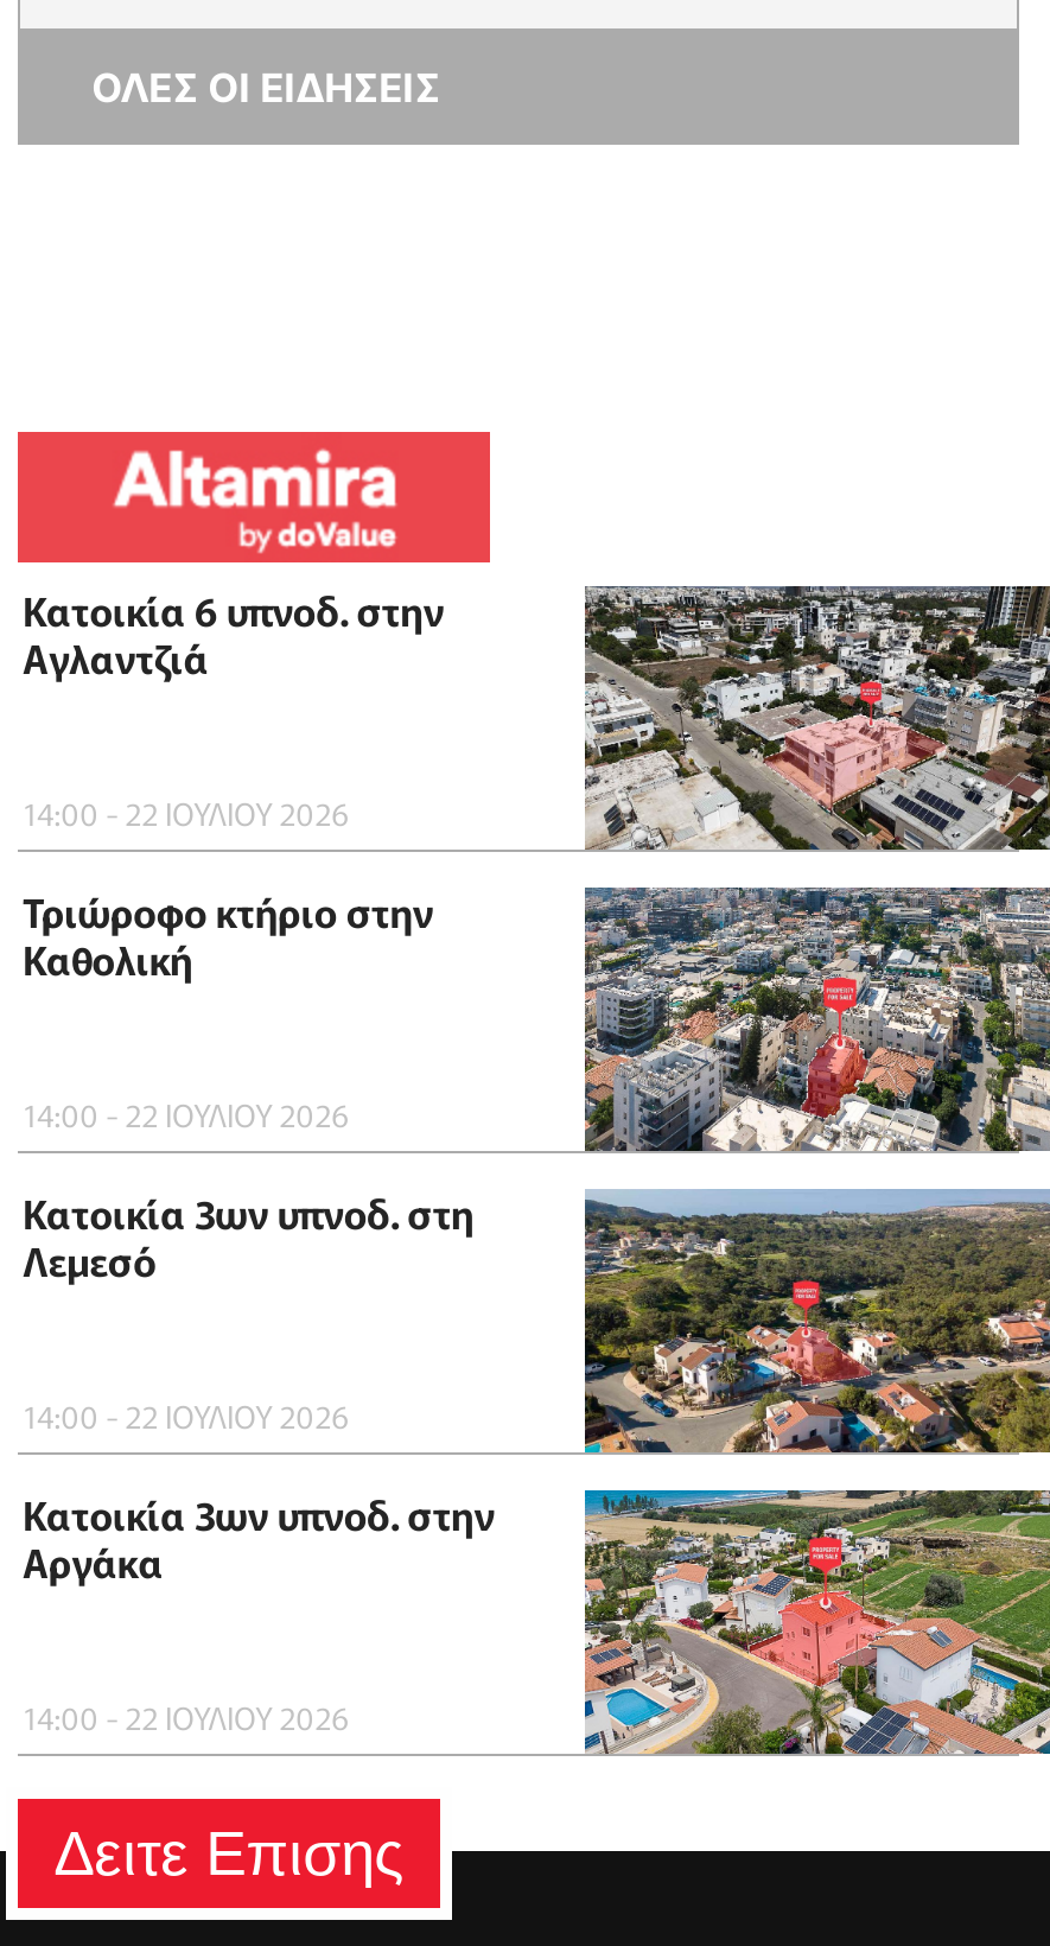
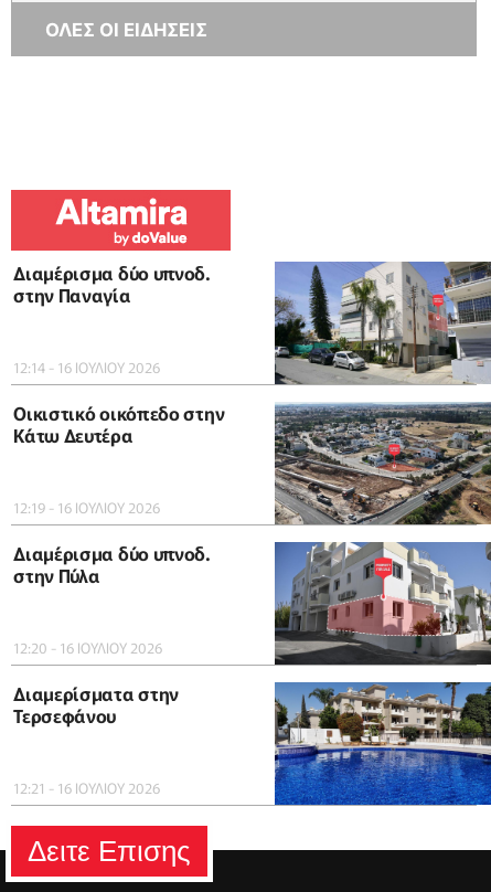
[23,581,444,686] Κατοικία 6 υπνοδ. στην | Αγλαντζιά -> [13,259,209,308] Διαμέρισμα δύο υπνοδ. | στην Παναγία
[583,584,1043,852] [image] -> [274,261,488,385] [image]
[23,790,348,835] 14:00 - 22 ΙΟΥΛΙΟΥ 2026 -> [13,356,160,377] 12:14 - 16 ΙΟΥΛΙΟΥ 2026
[23,883,433,987] Τριώροφο κτήριο στην | Καθολική -> [13,400,224,448] Οικιστικό οικόπεδο στην | Κάτω Δευτέρα
[585,888,1043,1153] [image] -> [275,402,488,525] [image]
[23,1091,348,1136] 14:00 - 22 ΙΟΥΛΙΟΥ 2026 -> [13,497,160,518] 12:19 - 16 ΙΟΥΛΙΟΥ 2026
[23,1184,474,1288] Κατοικία 3ων υπνοδ. στη | Λεμεσό -> [13,540,209,588] Διαμέρισμα δύο υπνοδ. | στην Πύλα
[583,1189,1043,1455] [image] -> [274,542,488,666] [image]
[23,1392,348,1437] 14:00 - 22 ΙΟΥΛΙΟΥ 2026 -> [13,637,162,658] 12:20 - 16 ΙΟΥΛΙΟΥ 2026
[23,1485,495,1589] Κατοικία 3ων υπνοδ. στην | Αργάκα -> [13,680,179,728] Διαμερίσματα στην | Τερσεφάνου
[583,1488,1043,1756] [image] -> [274,681,488,806] [image]
[23,1694,348,1739] 14:00 - 22 ΙΟΥΛΙΟΥ 2026 -> [13,777,160,798] 12:21 - 16 ΙΟΥΛΙΟΥ 2026

